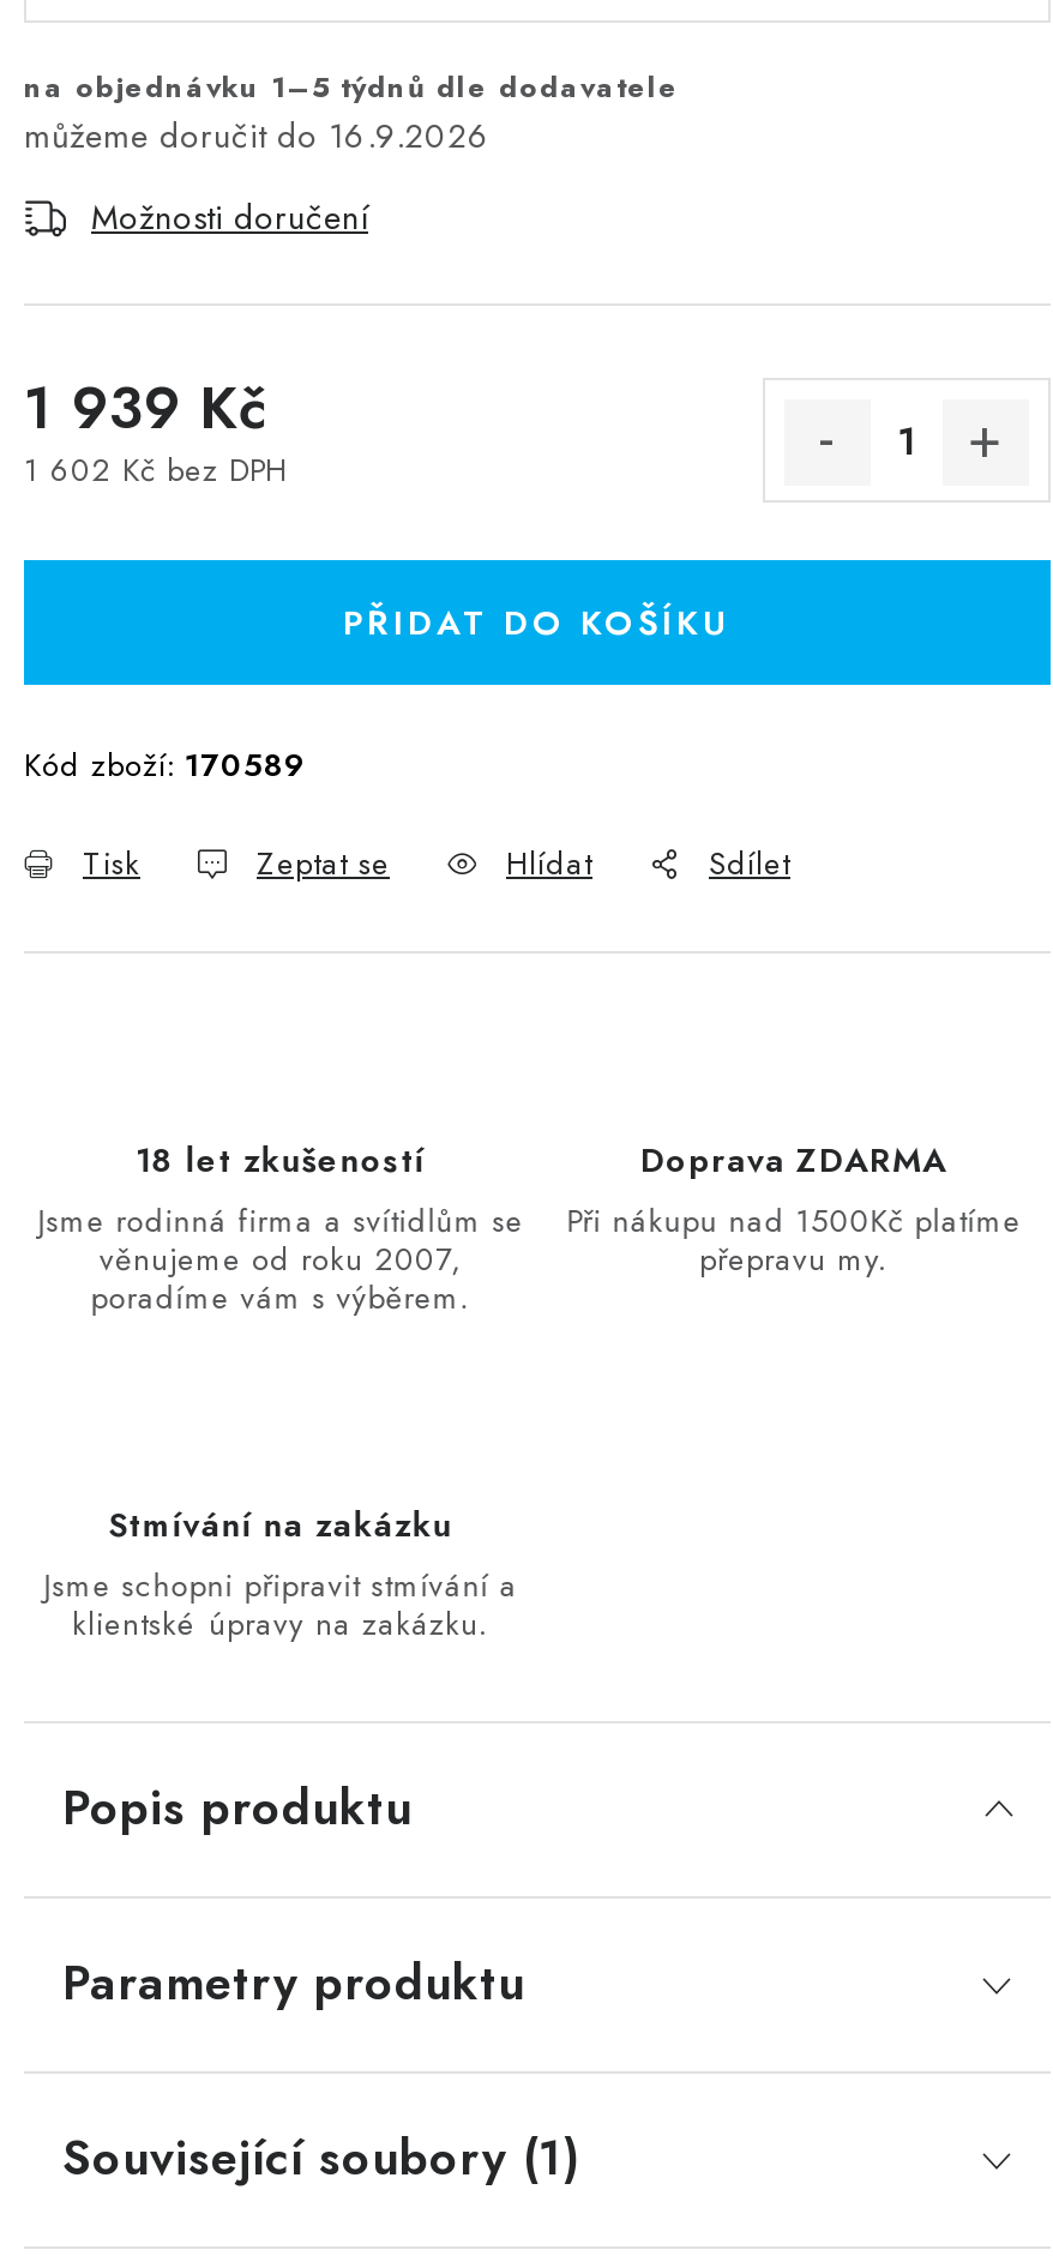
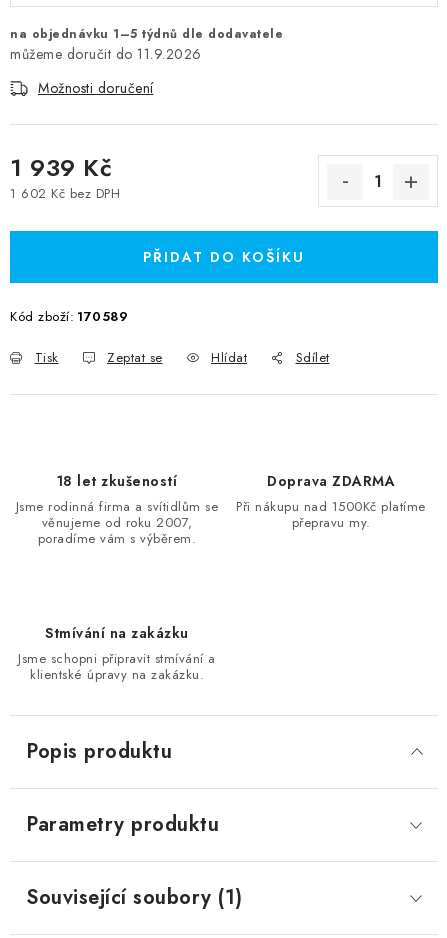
[329,112,491,160] 16.9.2026 -> [137,44,201,64] 11.9.2026

